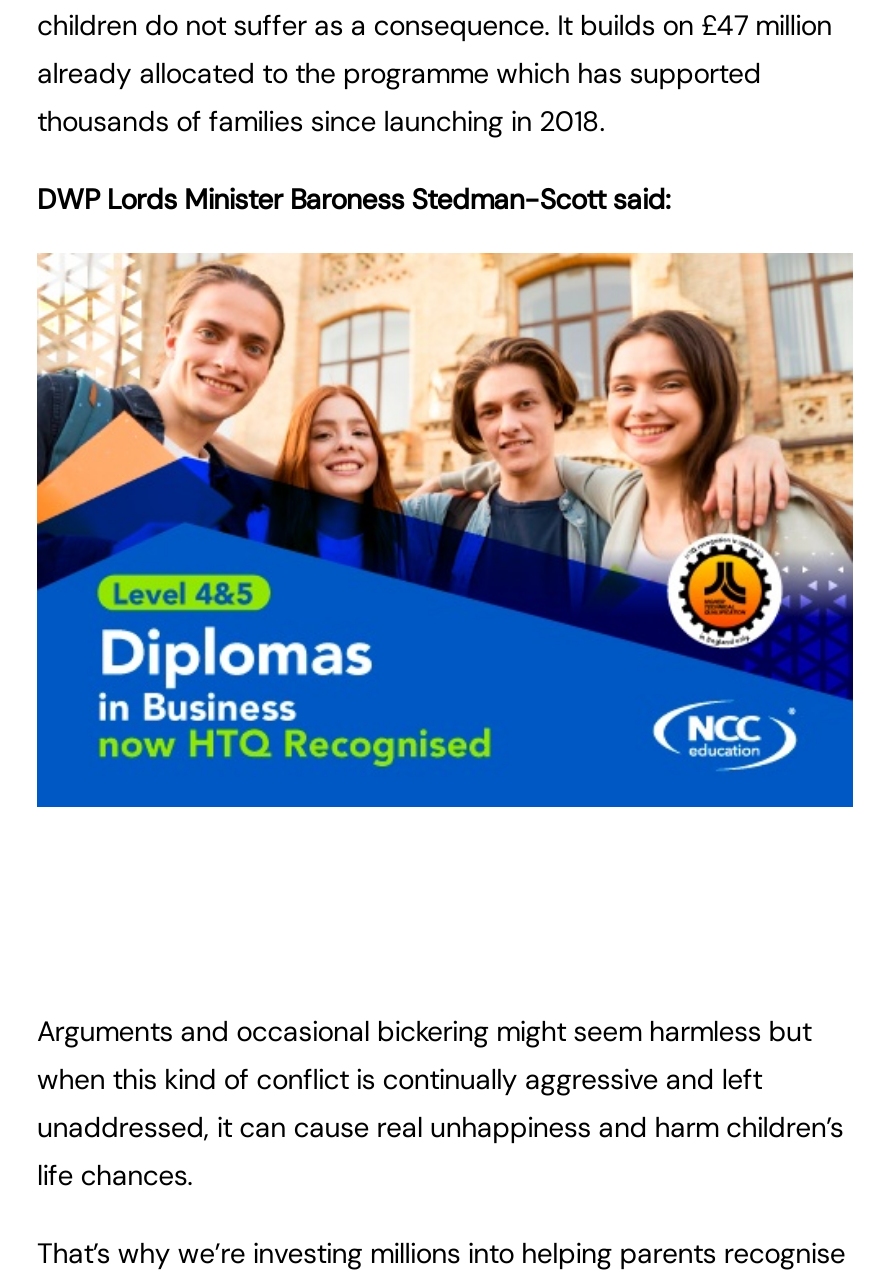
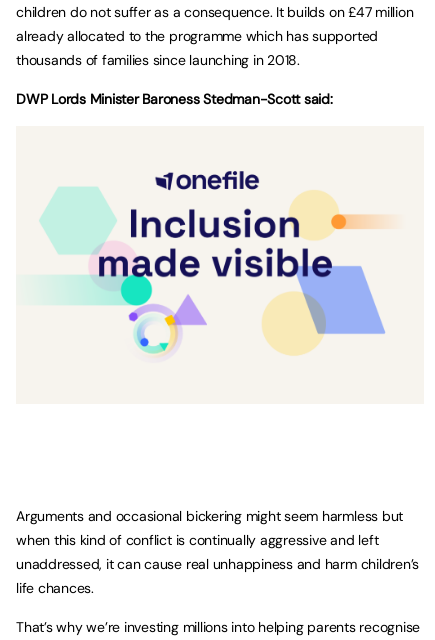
[35,252,855,810] [image] -> [16,127,424,404] [image]

